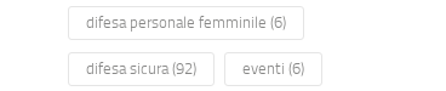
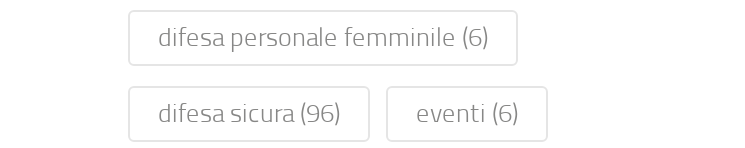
[86,58,196,79] difesa sicura(92) -> [158,95,340,131] difesa sicura(96)

